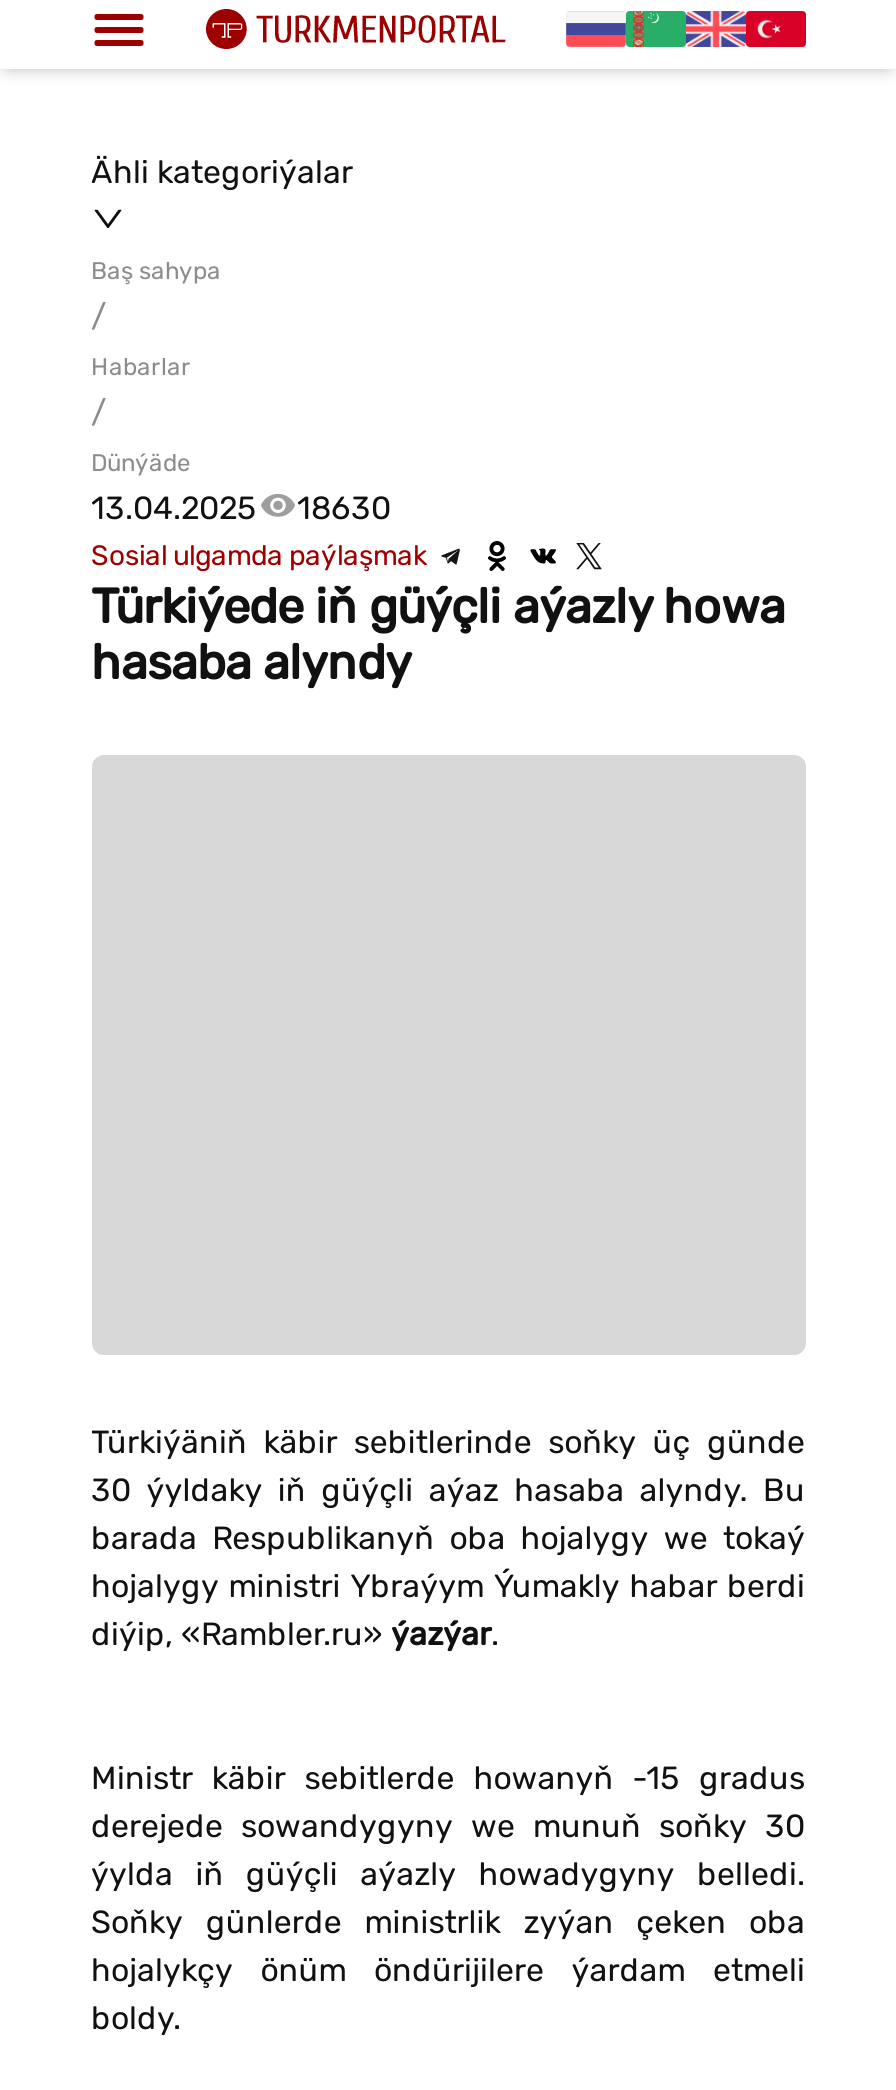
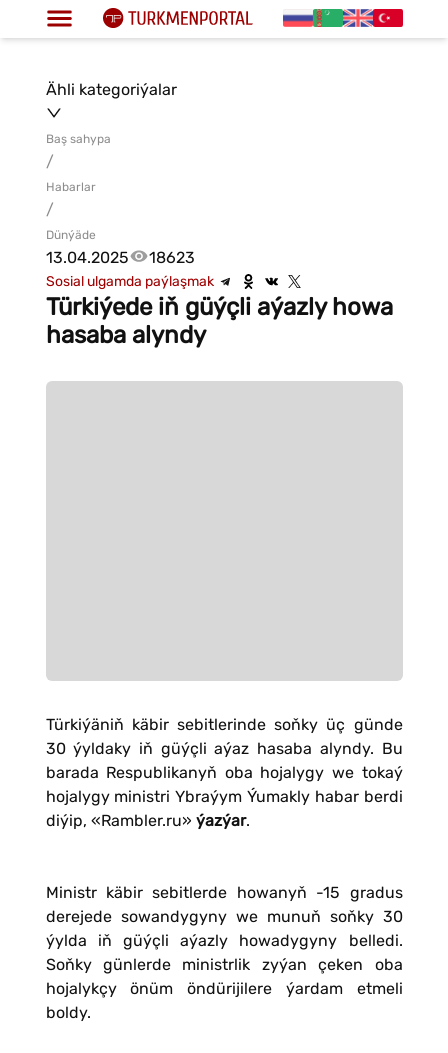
[91,489,391,527] 13.04.2025 18630 -> [45,248,194,267] 13.04.2025 18623

